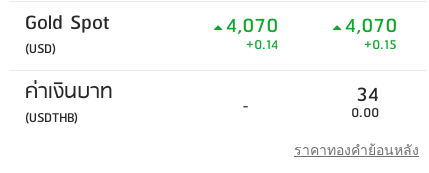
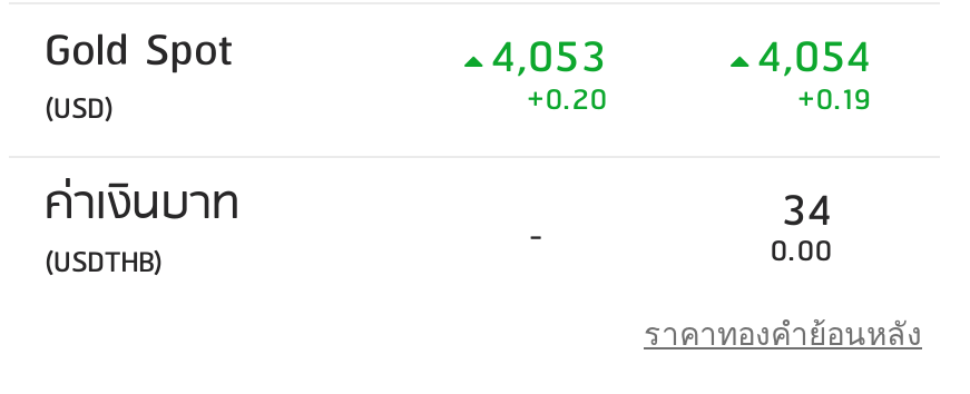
[225,9,277,44] 4,070 -> [491,20,607,98] 4,053
[344,9,396,44] 4,070 -> [757,20,871,98] 4,054
[245,34,277,57] +0.14 -> [527,76,607,127] +0.20
[363,34,396,57] +0.15 -> [797,76,871,127] +0.19

